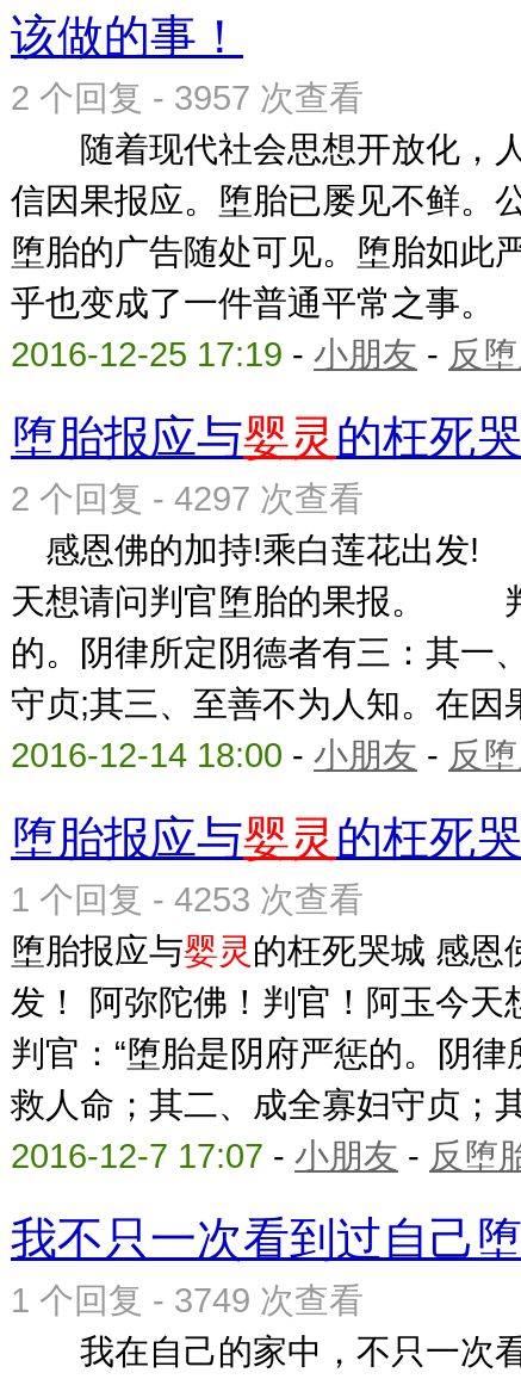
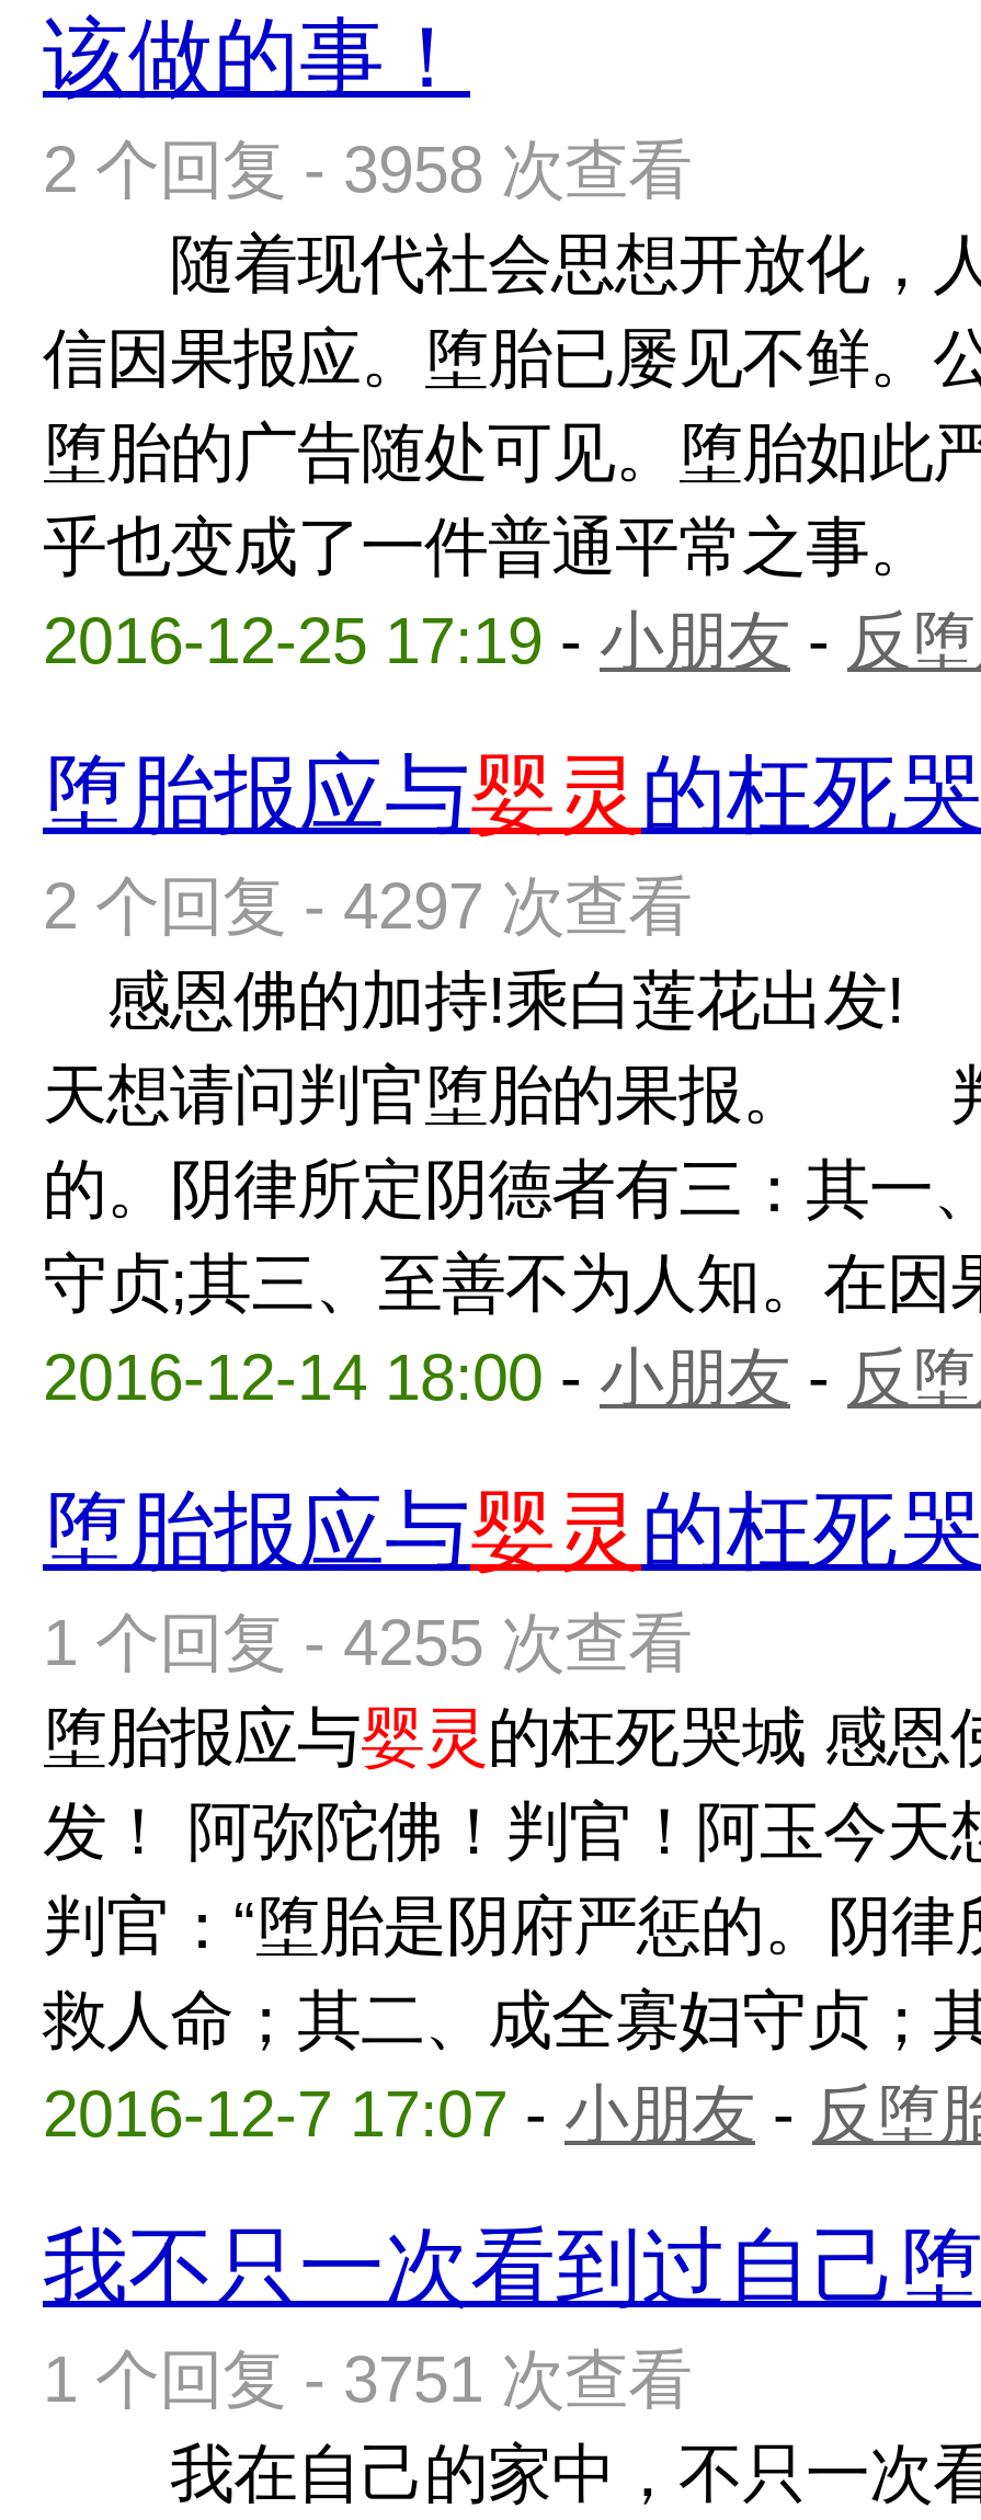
[11,78,364,117] 2 个回复 - 3957 次查看 -> [43,133,692,205] 2 个回复 - 3958 次查看
[11,879,364,919] 1 个回复 - 4253 次查看 -> [43,1606,692,1678] 1 个回复 - 4255 次查看
[11,1280,364,1319] 1 个回复 - 3749 次查看 -> [43,2342,692,2415] 1 个回复 - 3751 次查看

